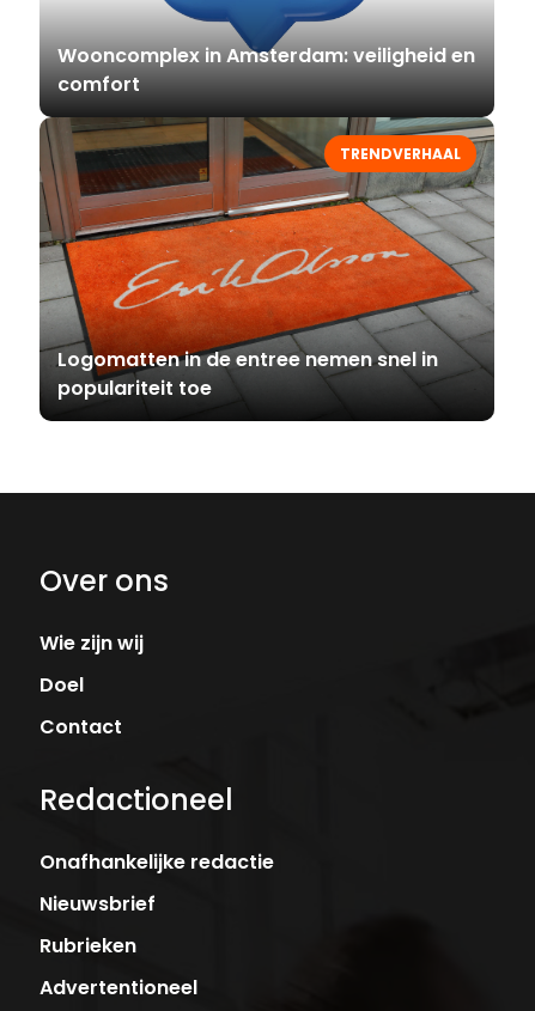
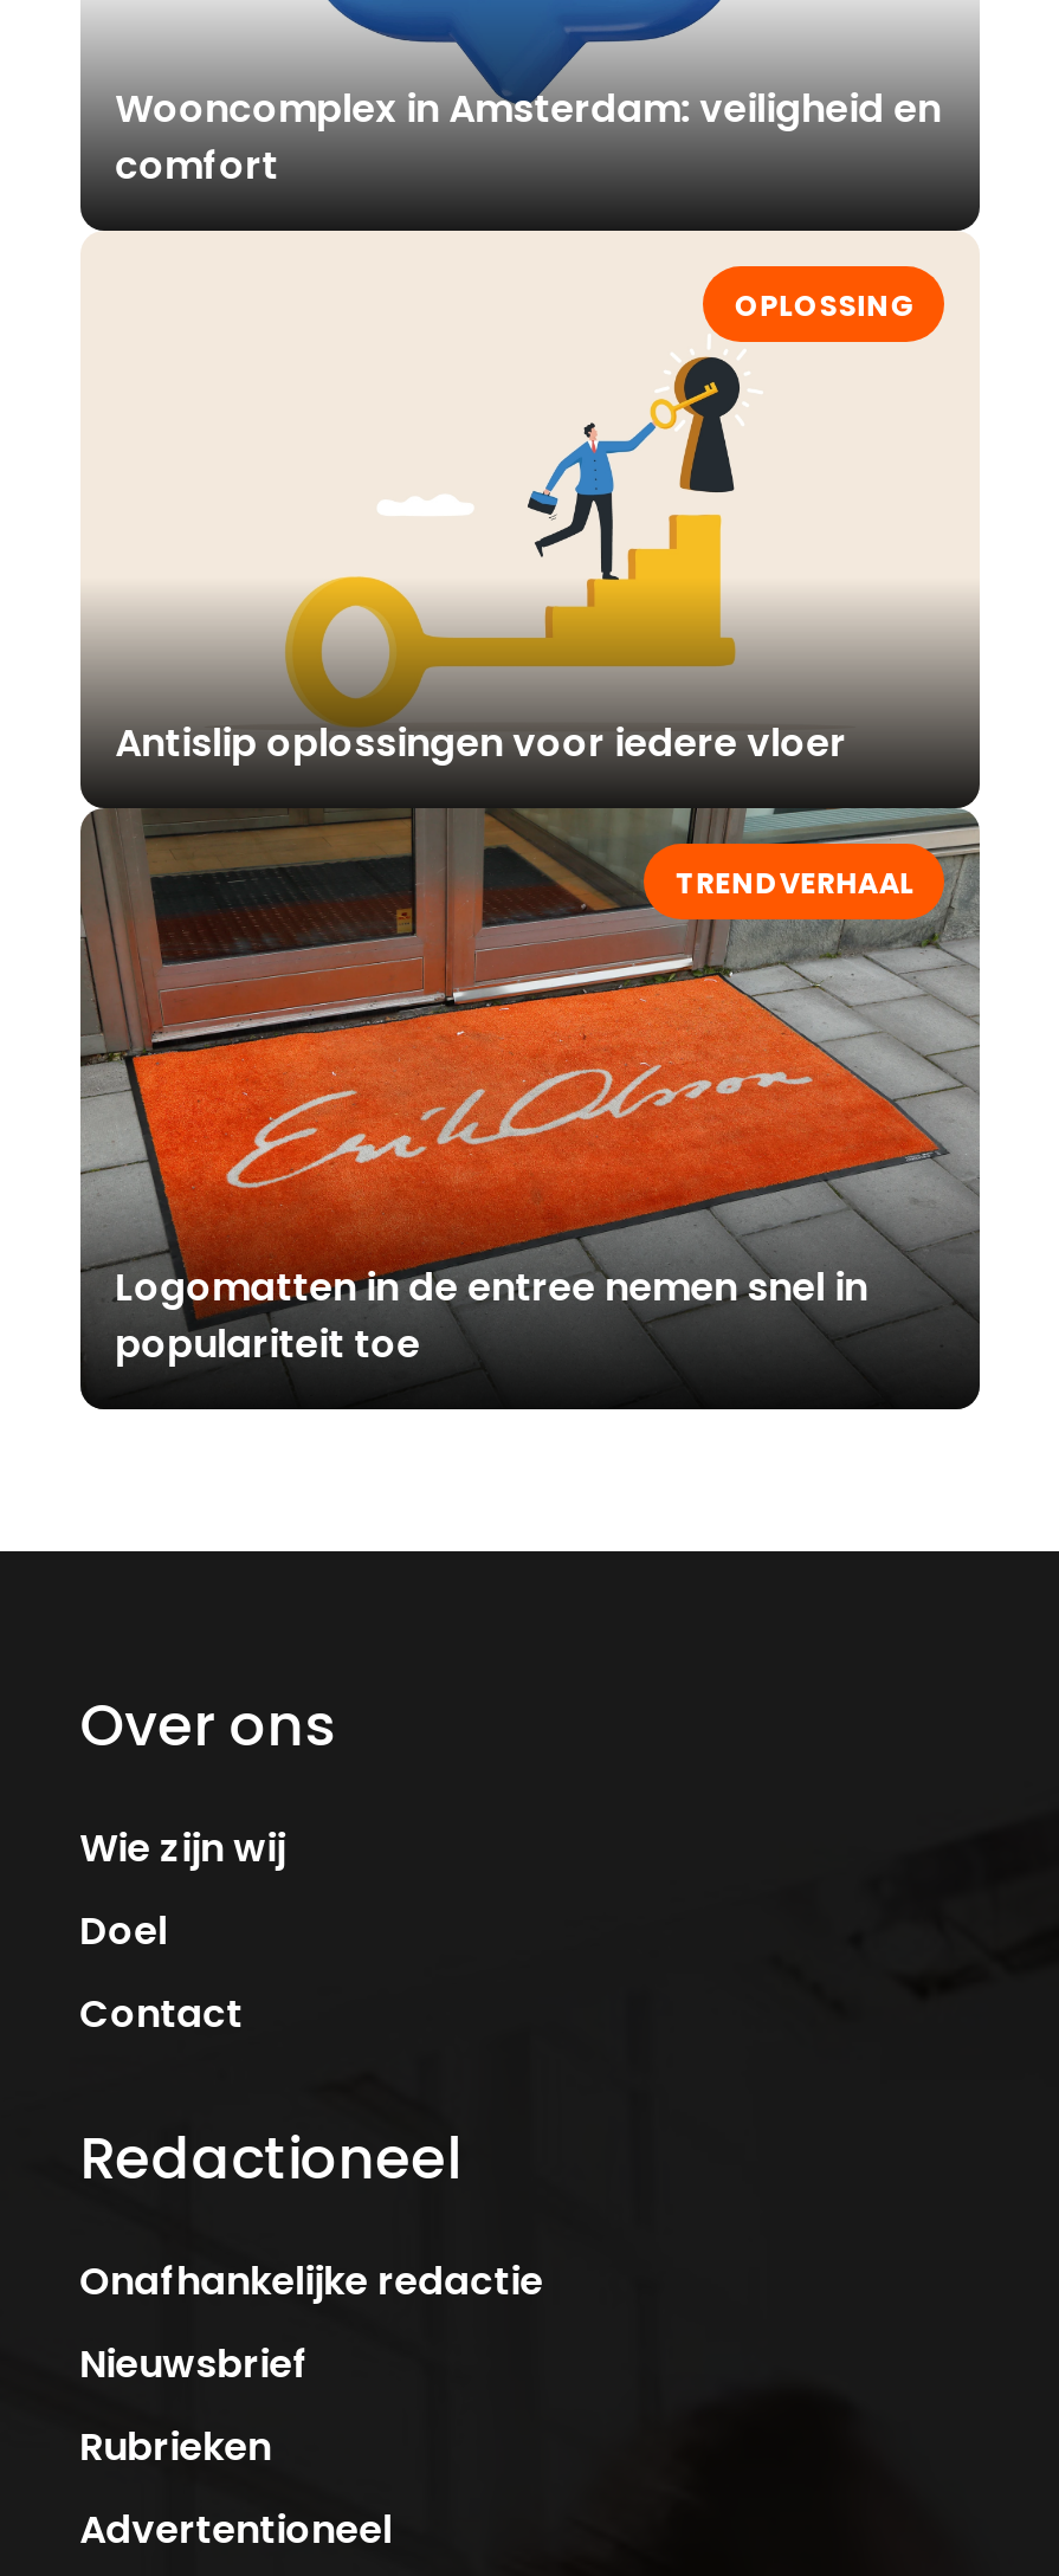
none -> [102,227,956,717] [image] | OPLOSSING
none -> [115,716,846,771] Antislip oplossingen voor iedere vloer

